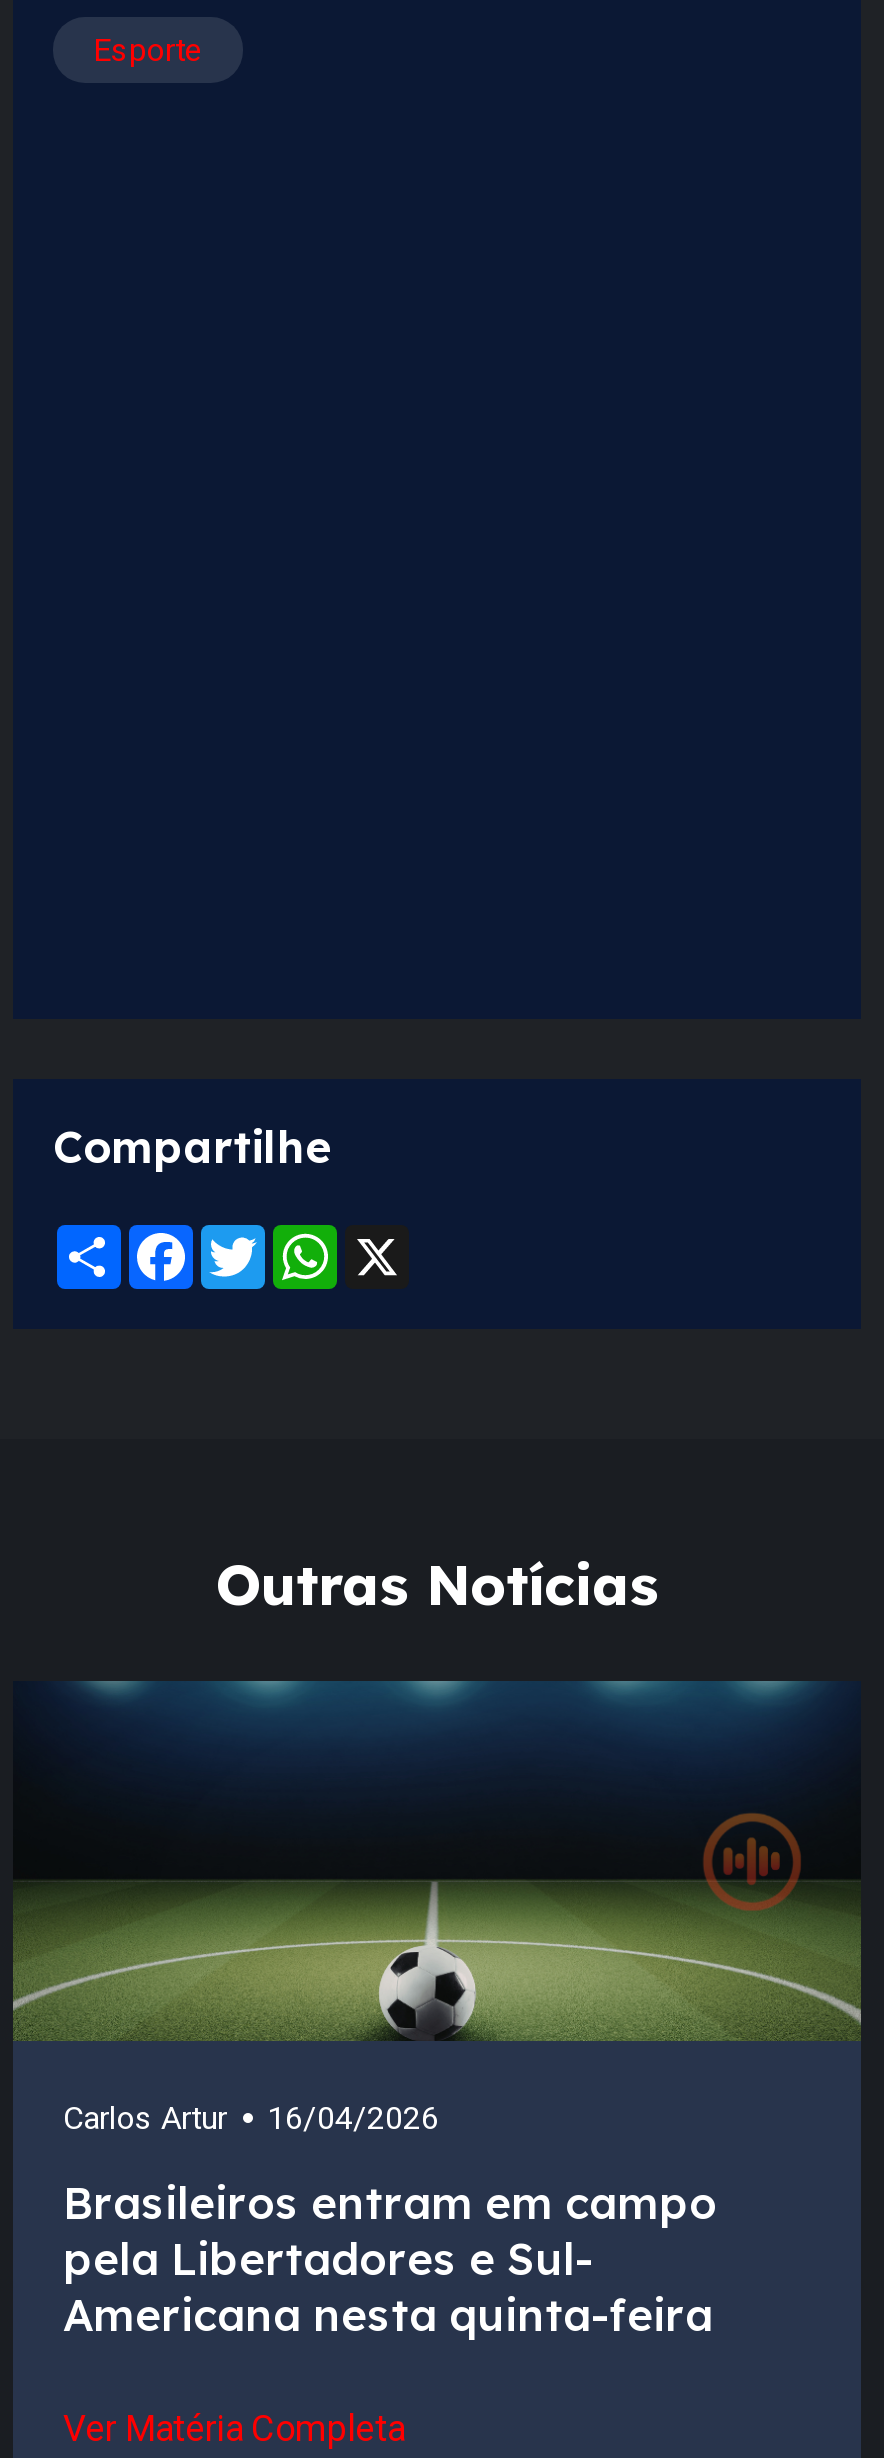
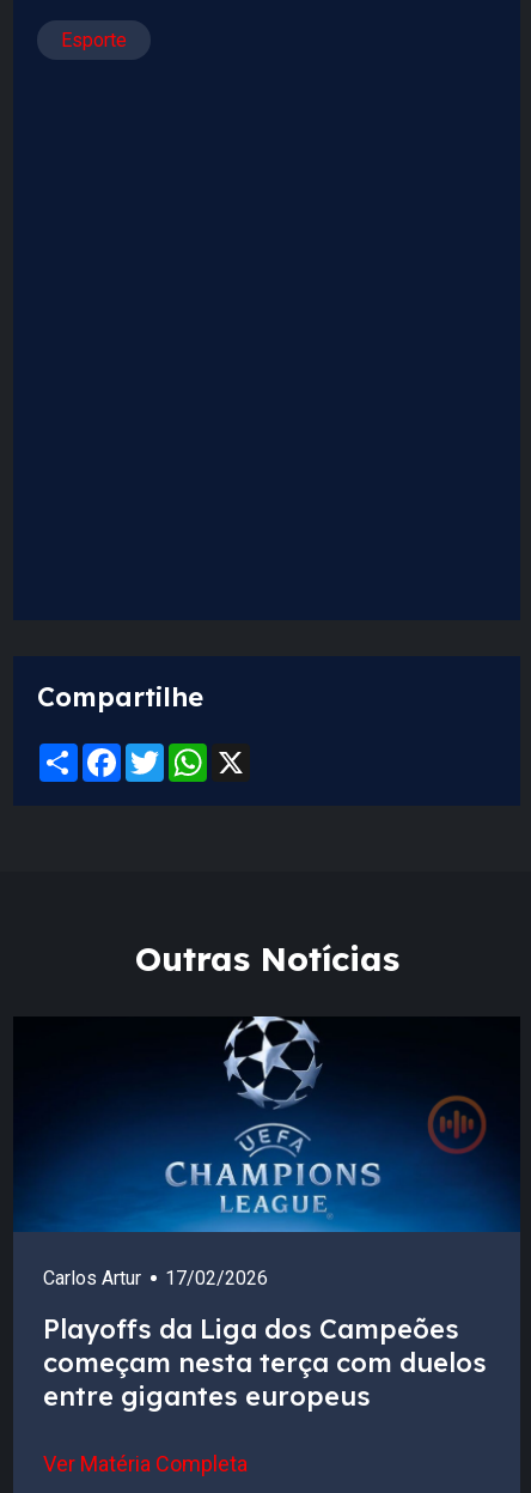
[11,1679,863,2137] [image] | Carlos Artur 16/04/2026 -> [13,1016,520,1290] [image] | Carlos Artur 17/02/2026
[63,2175,717,2343] Brasileiros entram em campo | pela Libertadores e Sul- | Americana nesta quinta-feira -> [43,1312,487,1413] Playoffs da Liga dos Campeões | começam nesta terça com duelos | entre gigantes europeus

